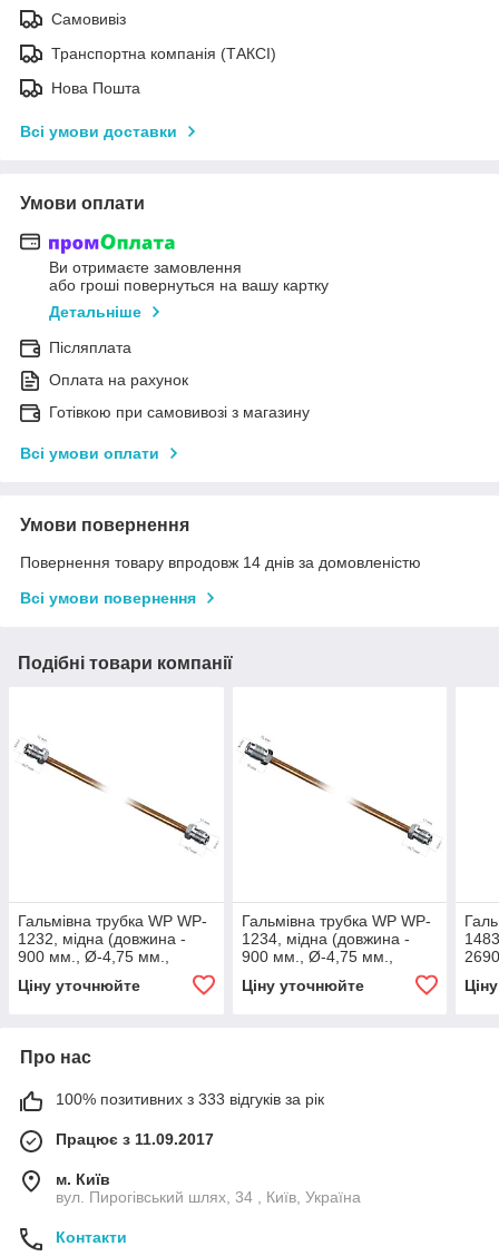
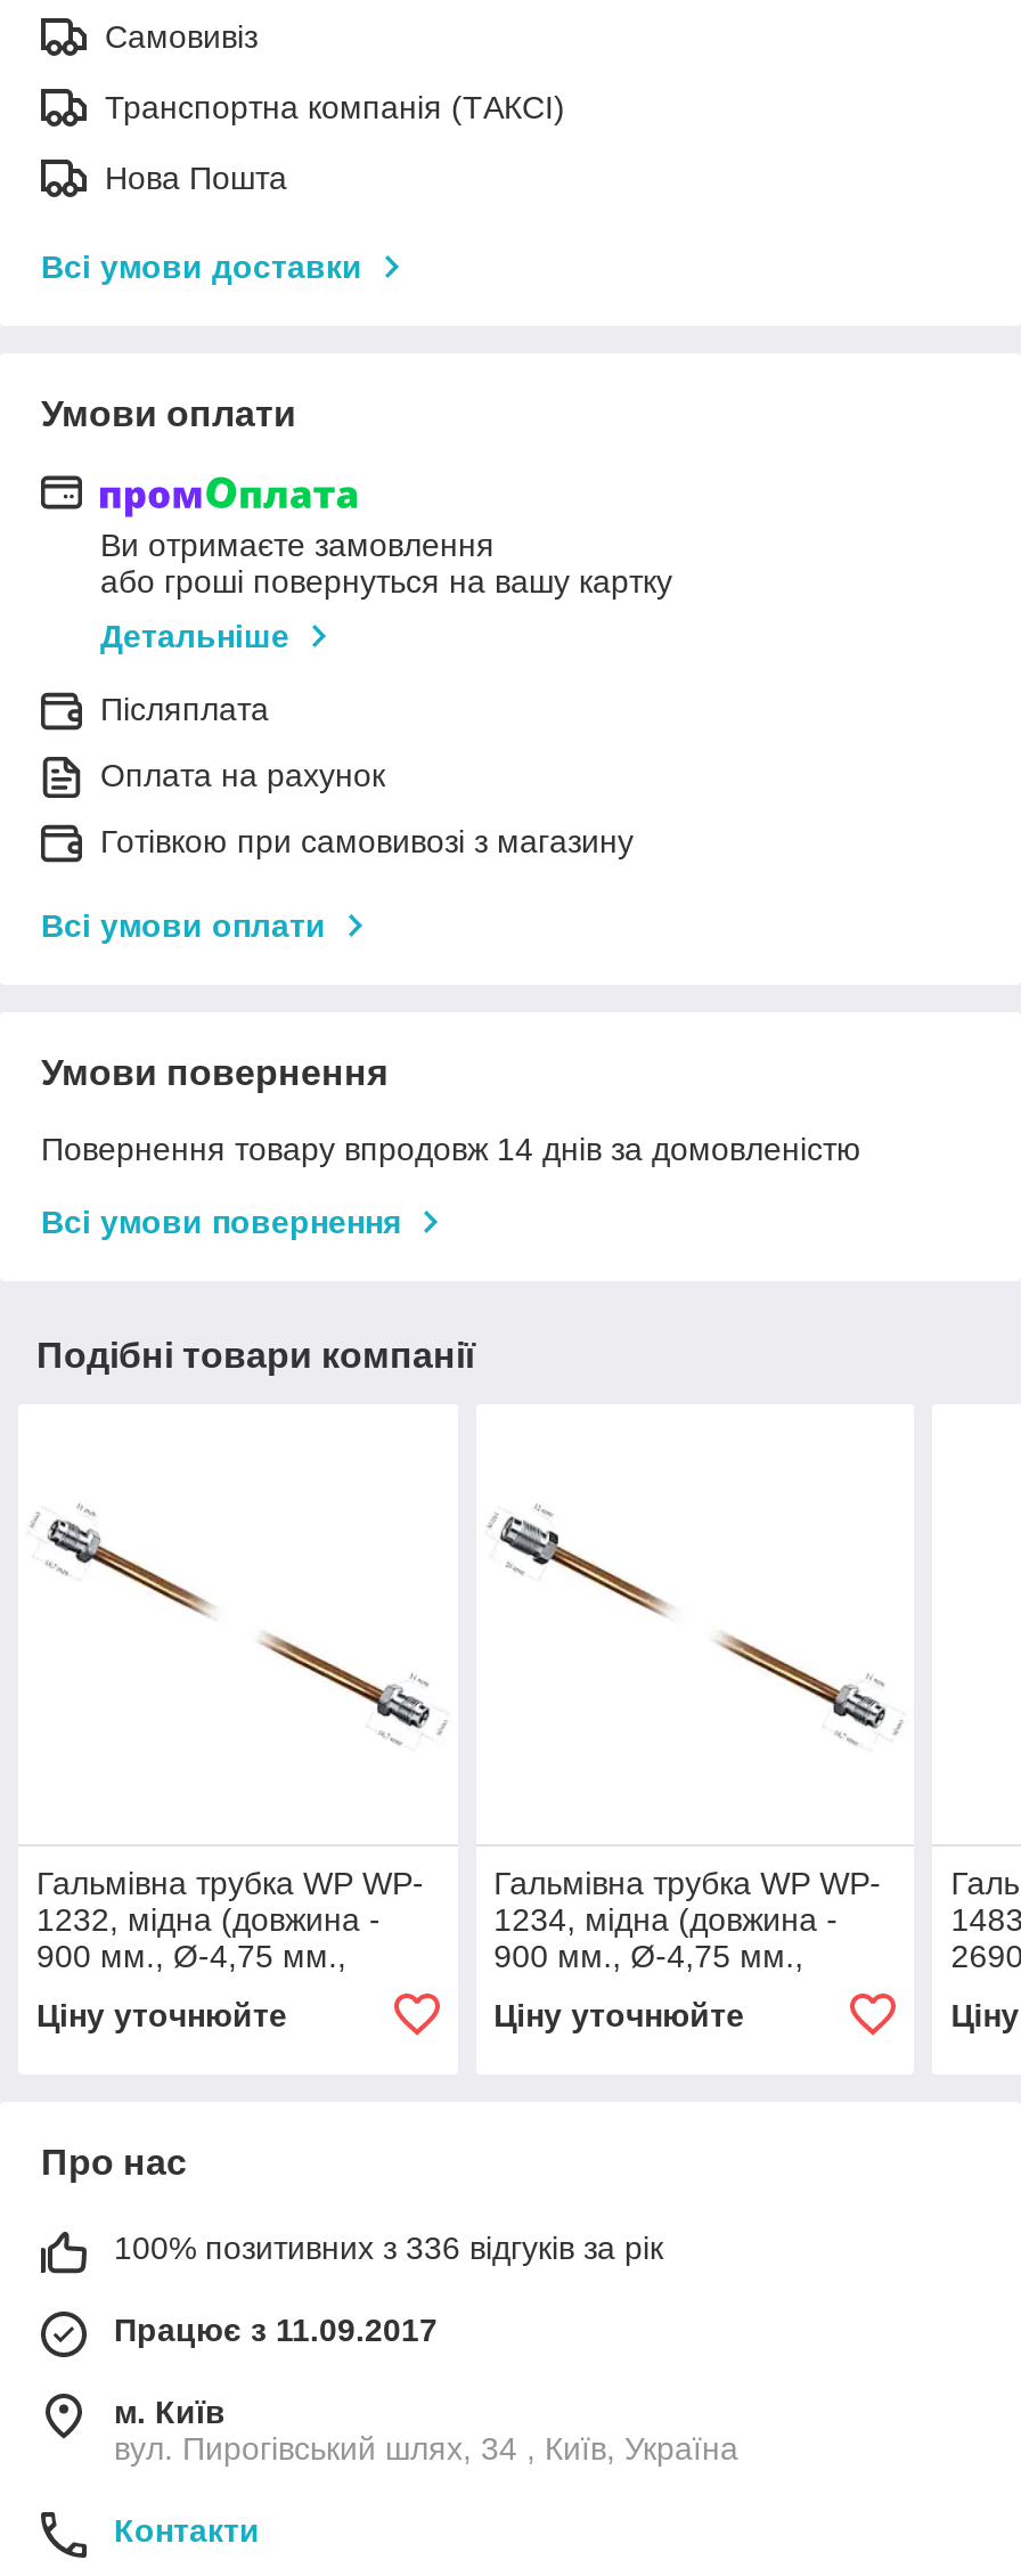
[56,1090,324,1108] 100% позитивних з 333 відгуків за рік -> [114,2229,663,2266] 100% позитивних з 336 відгуків за рік

